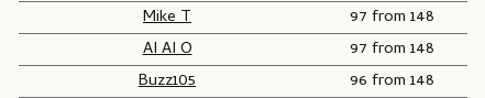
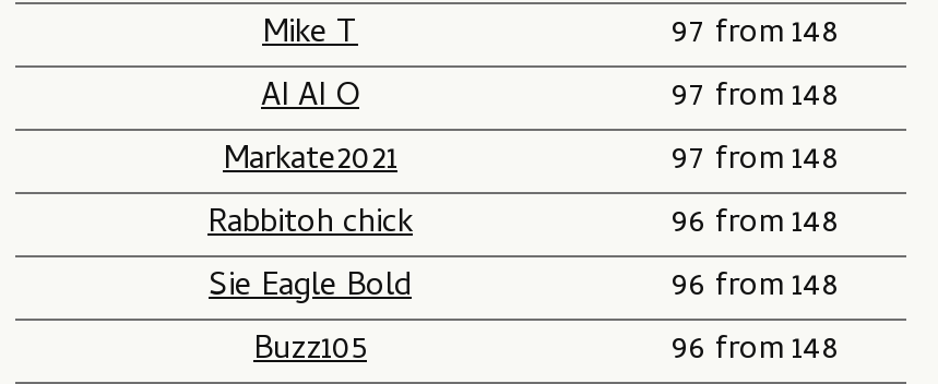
none -> [207,134,840,313] Markate2021 | 97 from 148 | Rabbitoh chick | 96 from 148 | Sie Eagle Bold | 96 from 148

